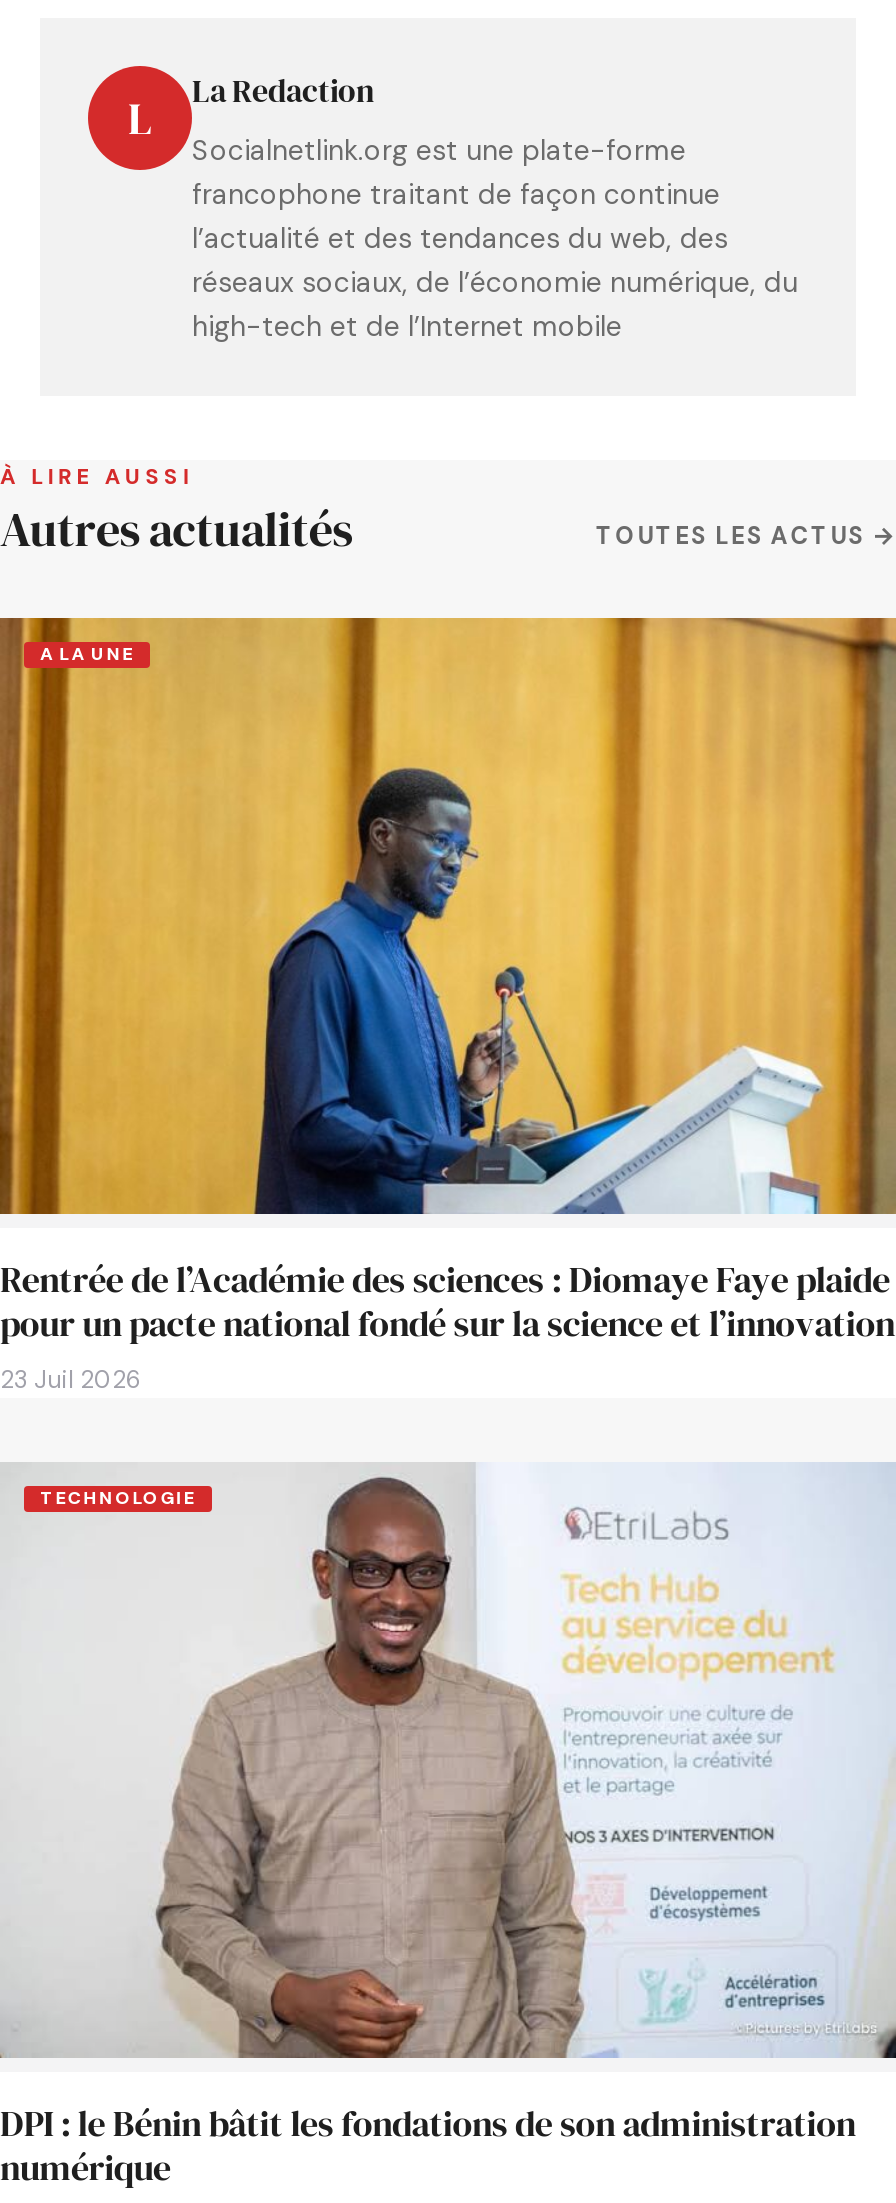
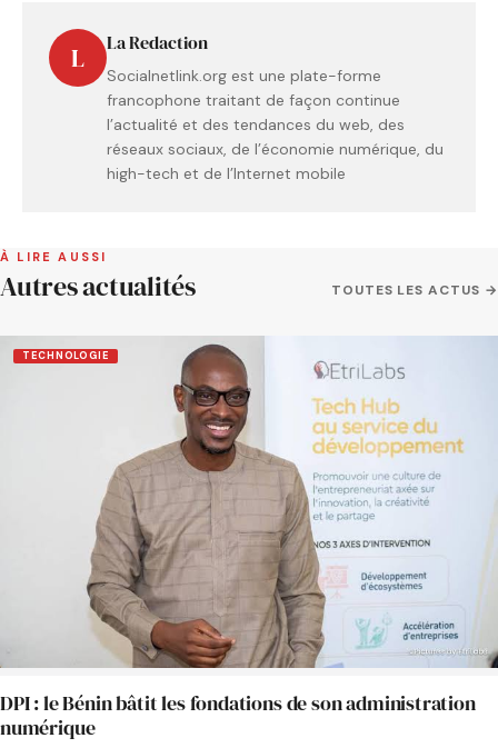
[6,616,890,1216] [image] | A LA UNE -> none
[0,1253,895,1395] Rentrée de l’Académie des sciences : Diomaye Faye plaide | pour un pacte national fondé sur la science et l’innovation | 23 Juil 2026 -> none

